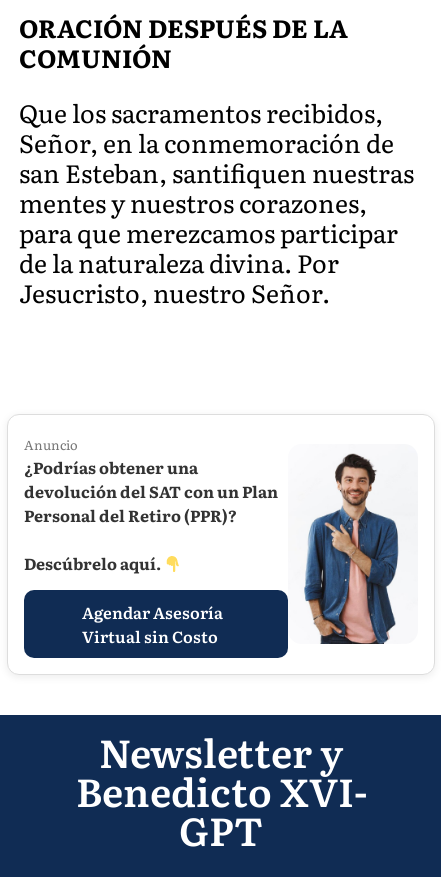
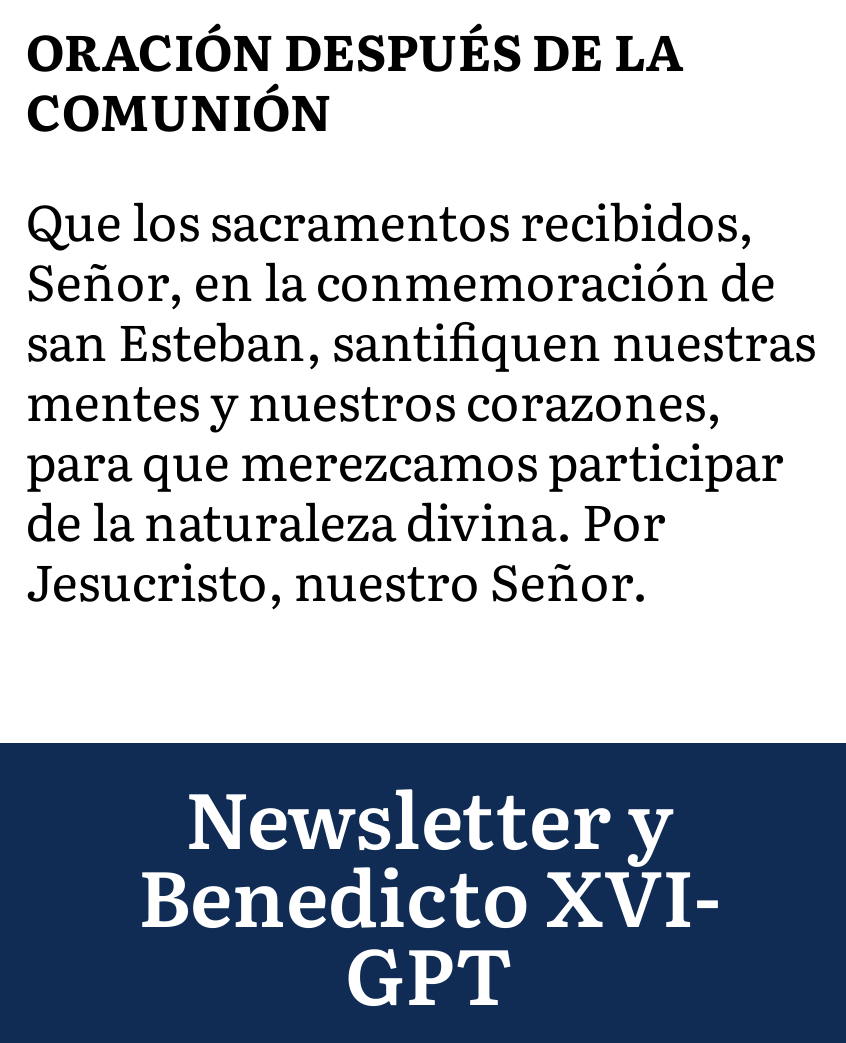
[24,435,399,648] [image] | Anuncio | ¿Podrías obtener una | devolución del SAT con un Plan | Personal del Retiro (PPR)? | Descúbrelo aquí. | Agendar Asesoría | Virtual sin Costo -> none

